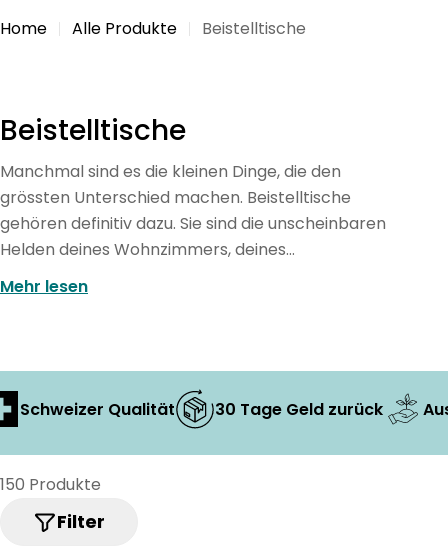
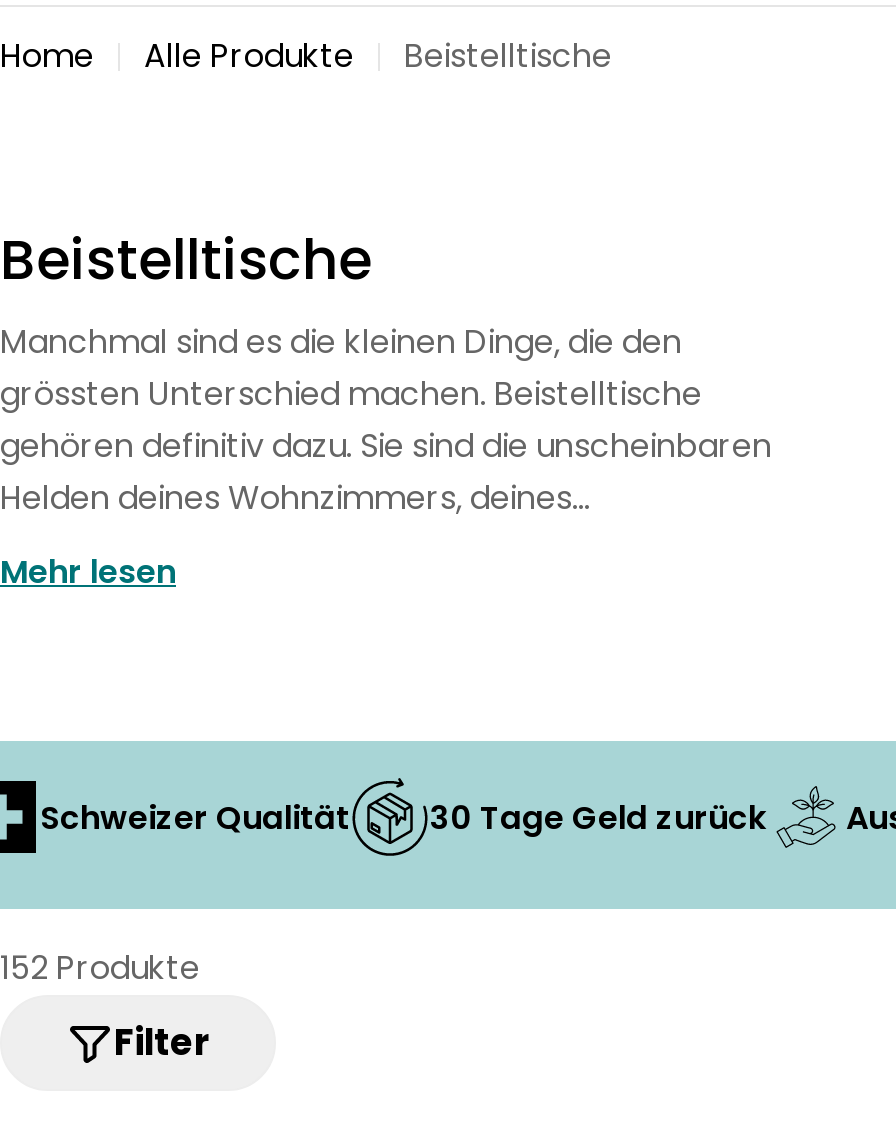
[0,473,101,496] 150 Produkte -> [0,945,200,991] 152 Produkte

